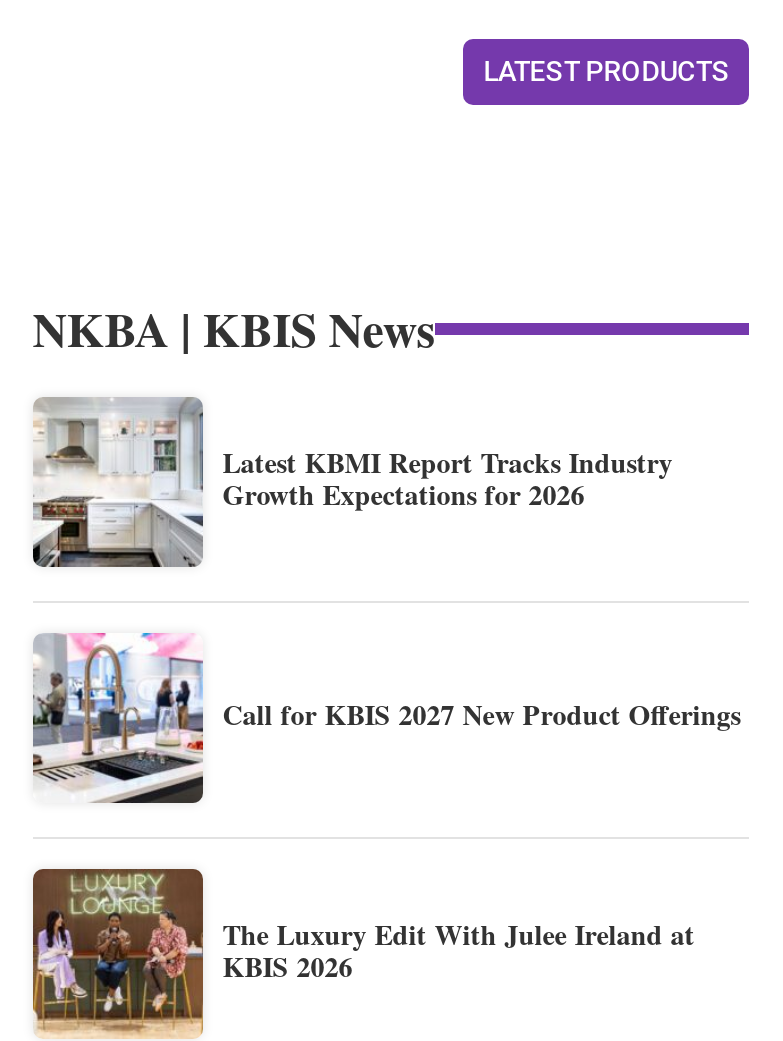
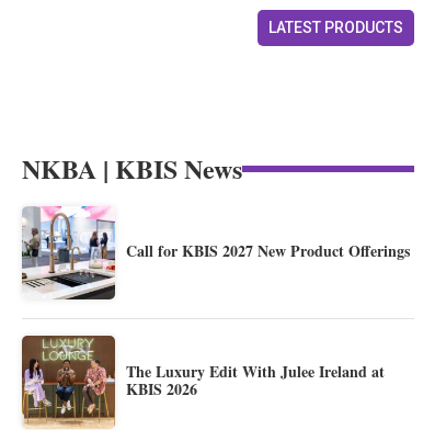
[31,395,673,569] [image] | Latest KBMI Report Tracks Industry | Growth Expectations for 2026 -> none

